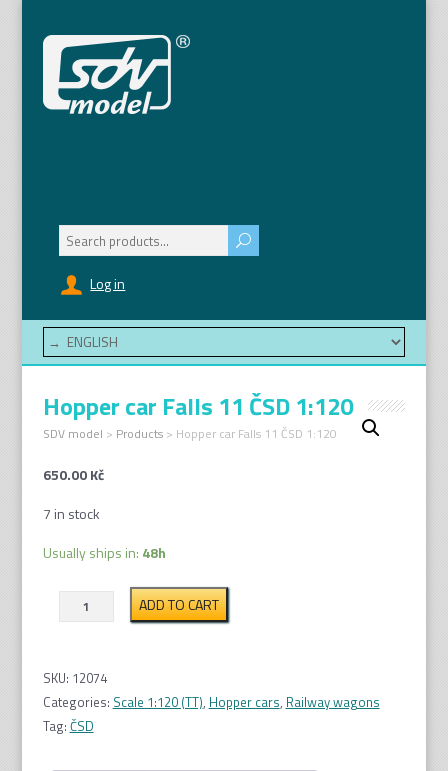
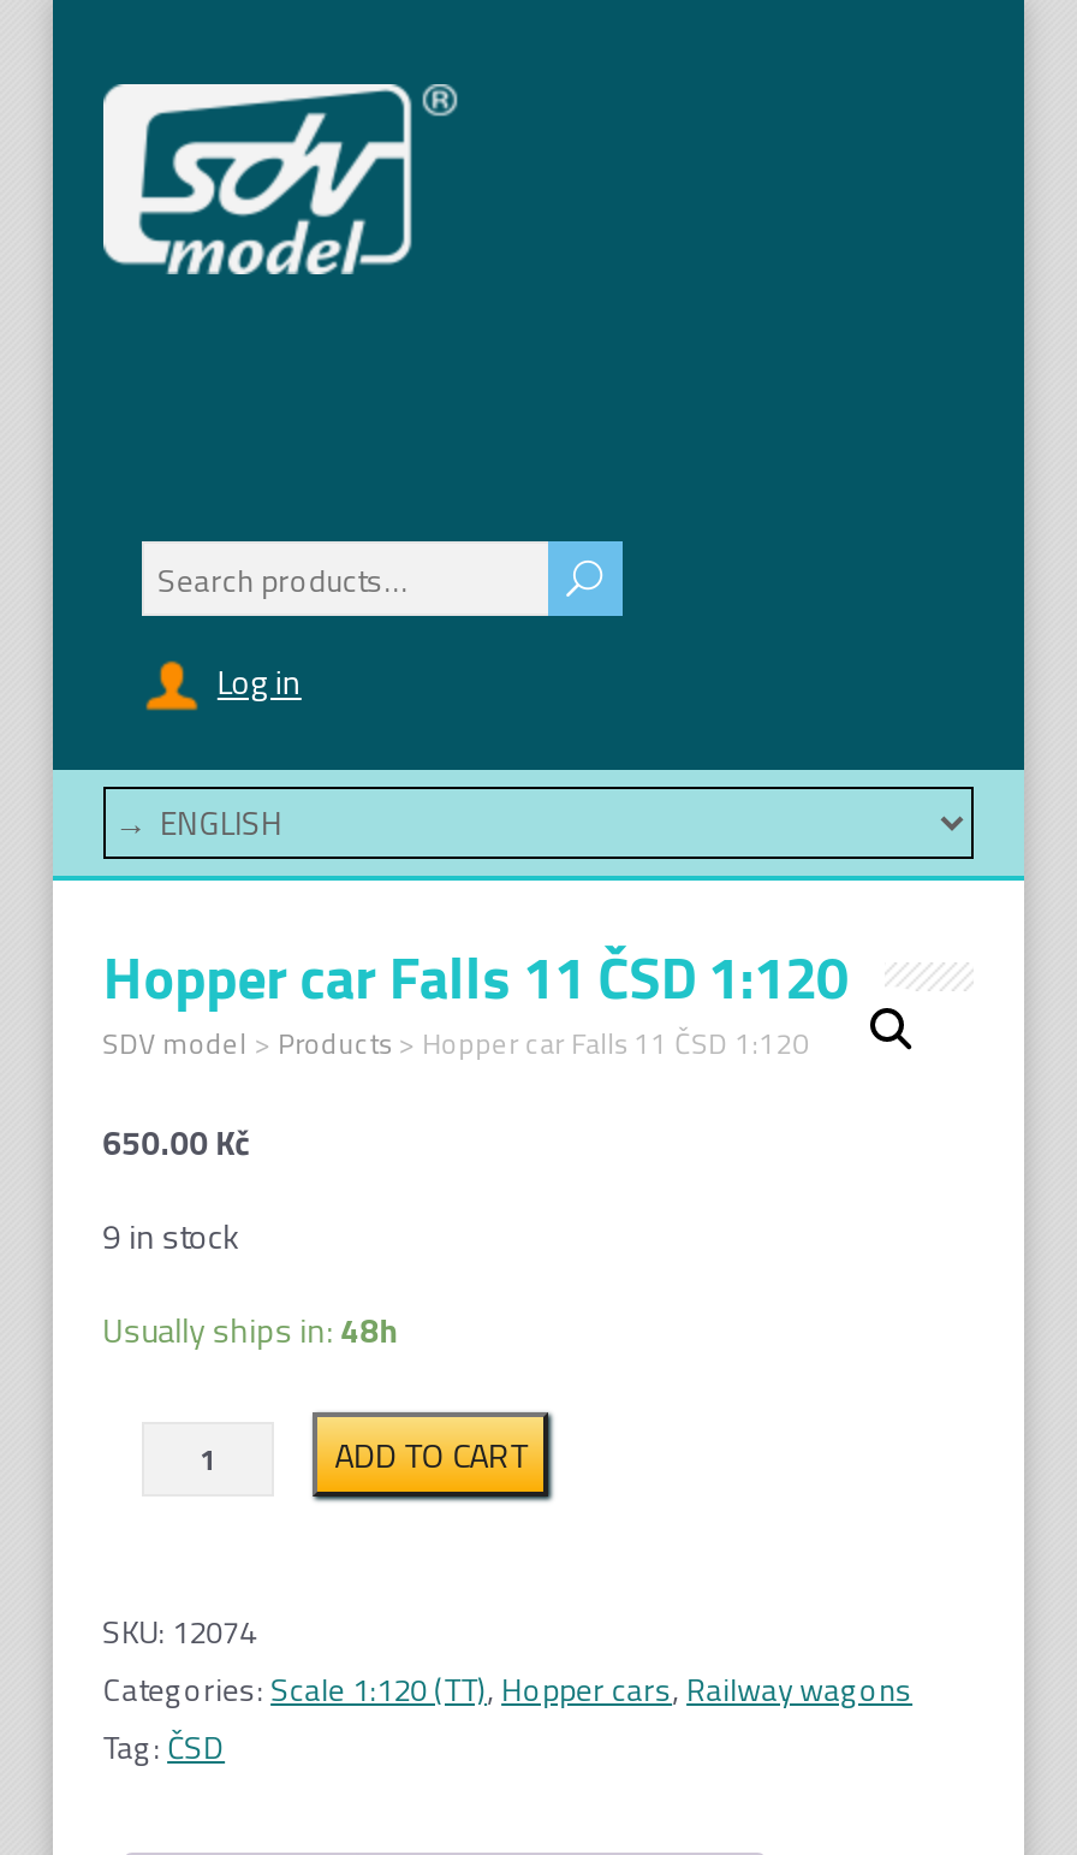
[43,503,100,524] 7 in stock -> [102,1210,239,1261] 9 in stock

